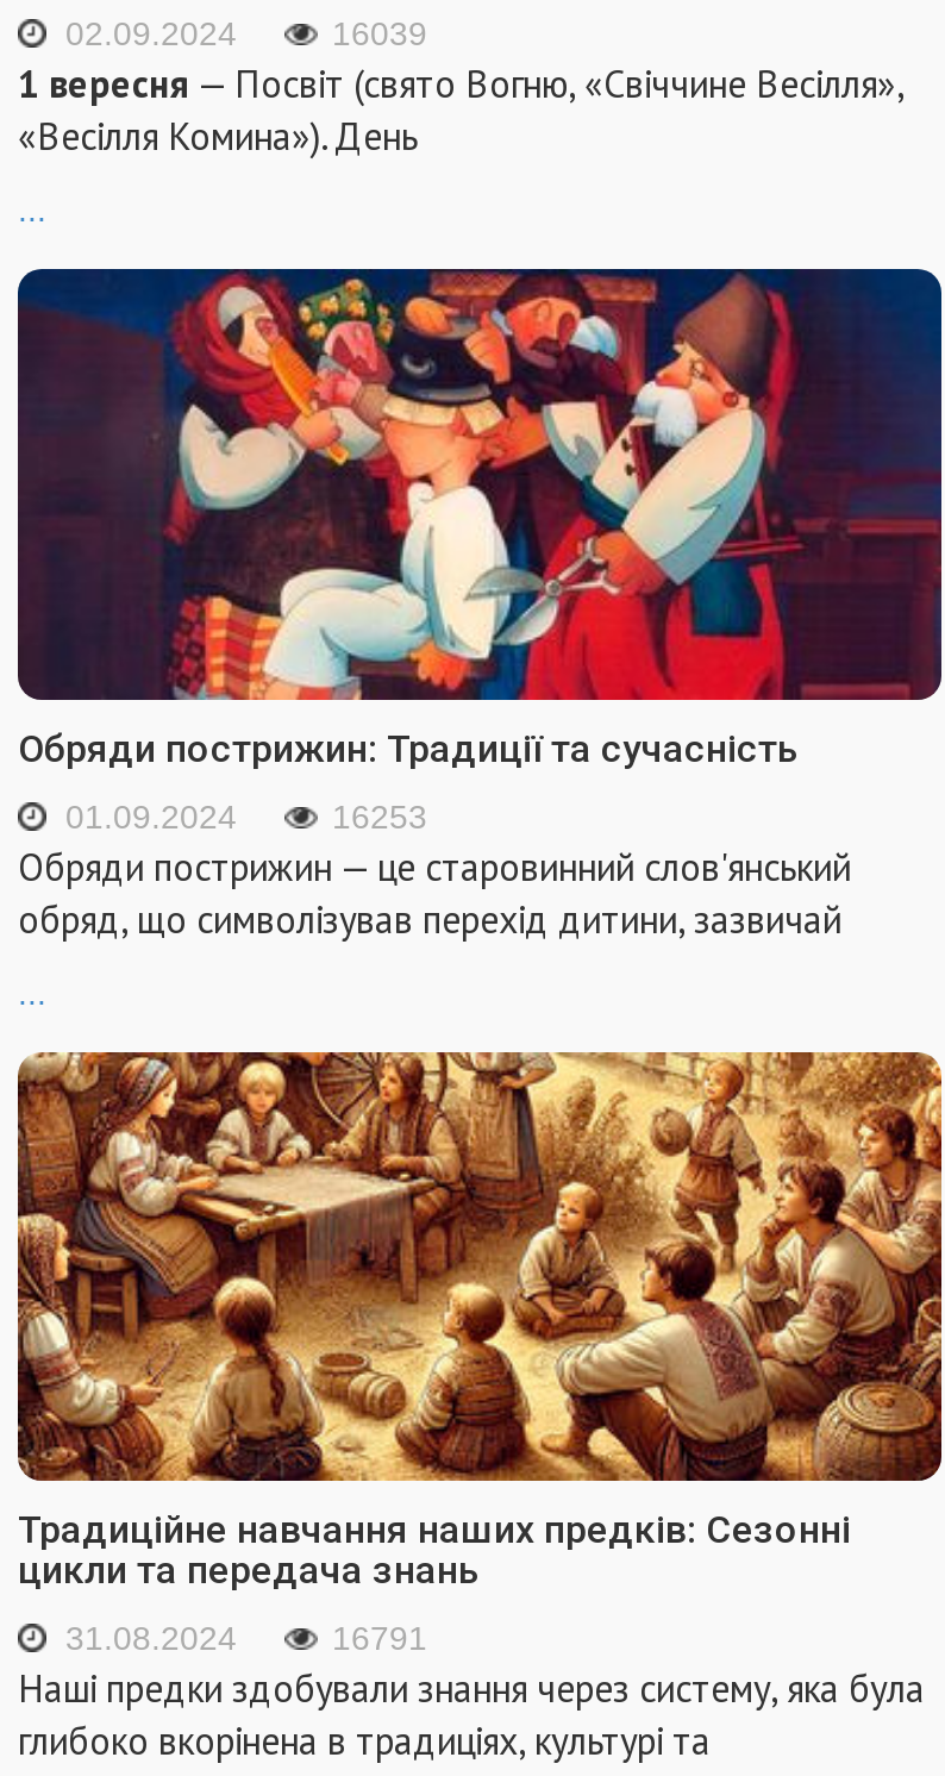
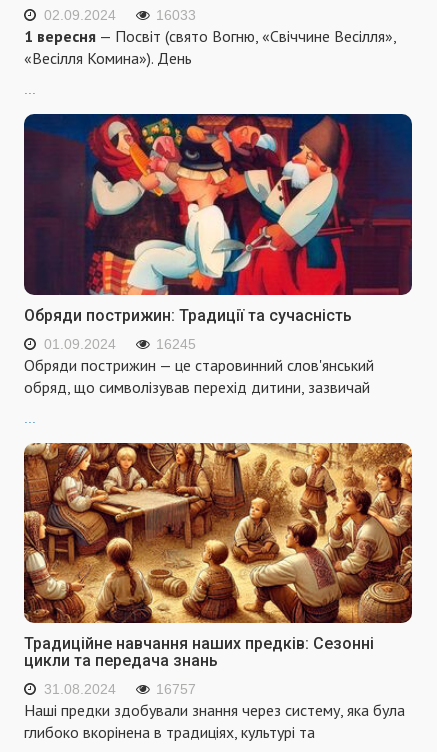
[332,15,427,53] 16039 -> [156,7,196,23] 16033
[332,797,427,835] 16253 -> [156,336,196,352] 16245
[332,1619,427,1657] 16791 -> [156,681,196,697] 16757

